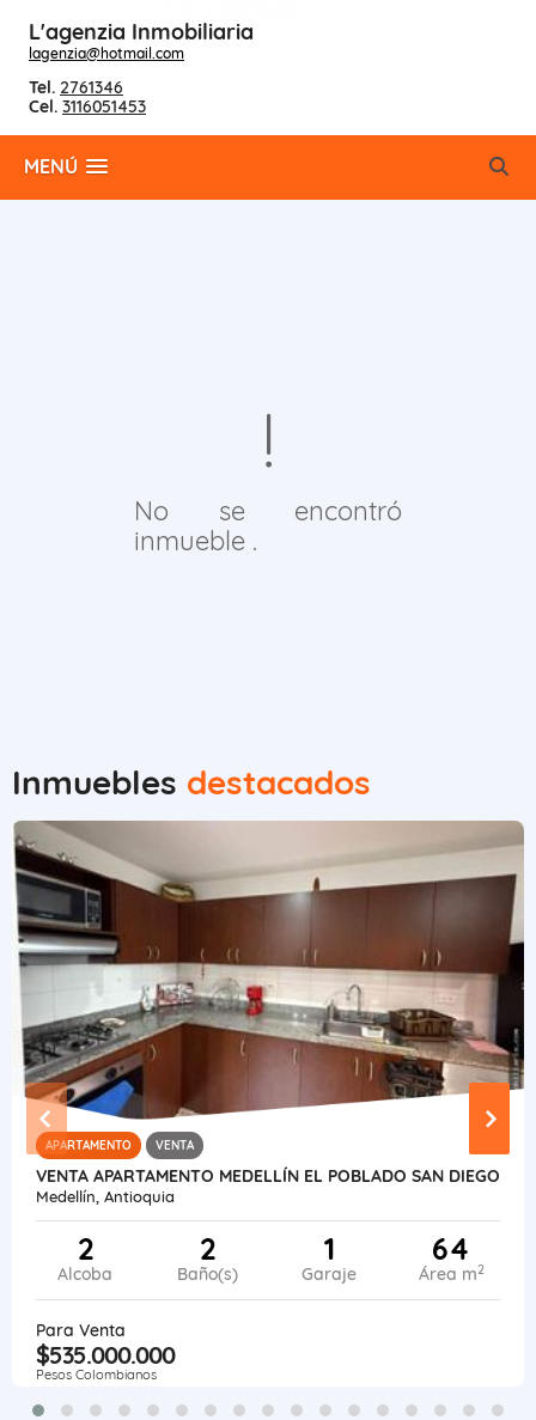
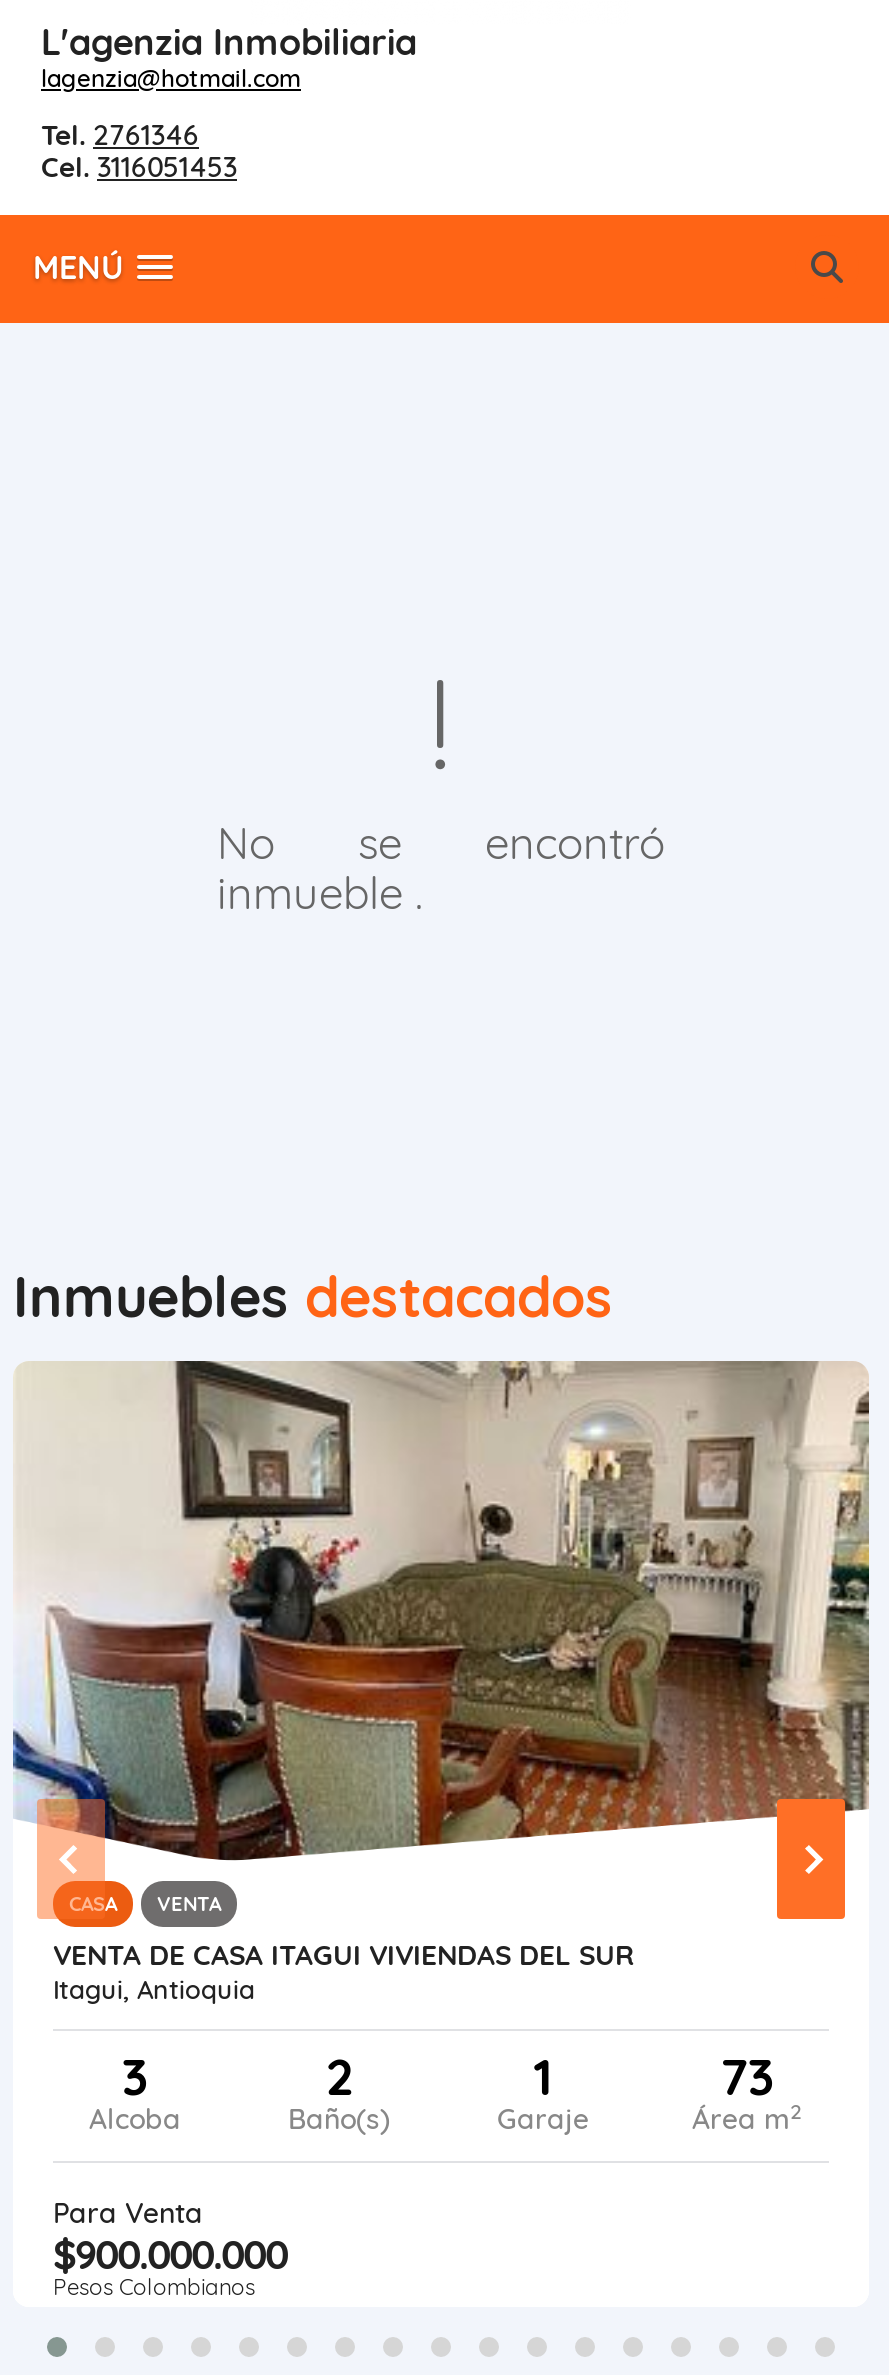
[12,821,525,1153] [image] | APARTAMENTO -> [11,1361,871,1917] [image] | CASA
[36,1165,500,1187] VENTA APARTAMENTO MEDELLÍN EL POBLADO SAN DIEGO -> [53,1937,635,1973] VENTA DE CASA ITAGUI VIVIENDAS DEL SUR
[36,1187,175,1206] Medellín, Antioquia -> [53,1973,255,2005] Itagui, Antioquia
[77,1230,93,1267] 2 -> [122,2045,148,2107] 3
[432,1230,470,1267] 64 -> [720,2045,774,2107] 73
[36,1340,175,1370] $535.000.000 -> [53,2229,287,2279] $900.000.000

